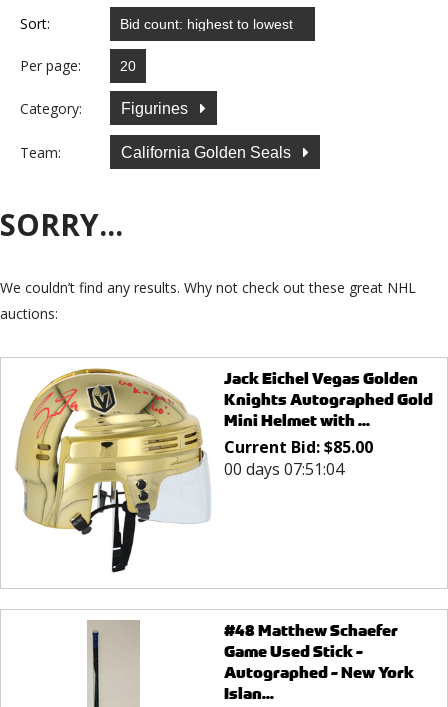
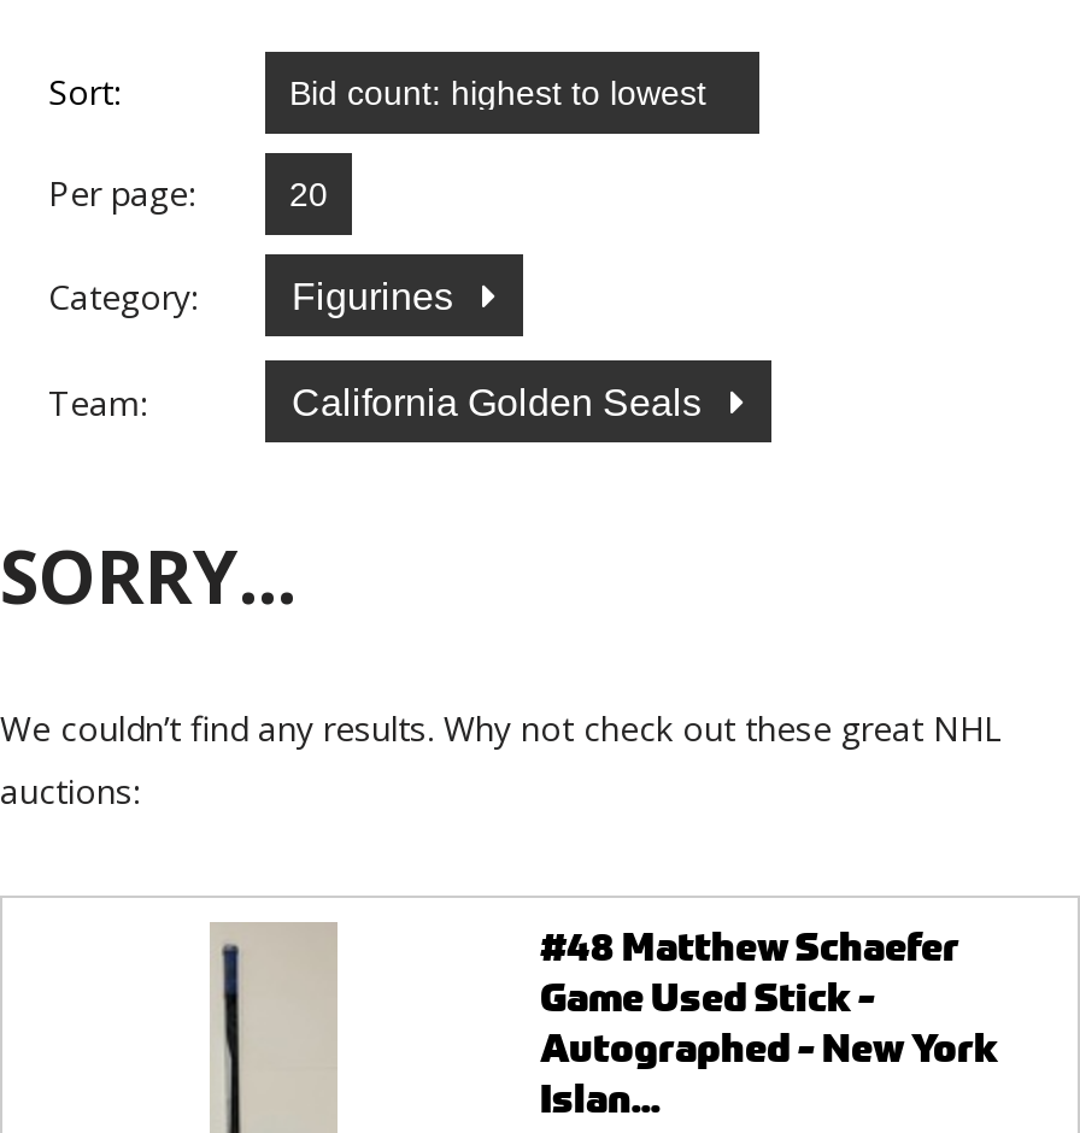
[15,368,433,573] [image] | Jack Eichel Vegas Golden | Knights Autographed Gold | Mini Helmet with ... | Current Bid: $85.00 | 00 days 07:51:04 -> none

